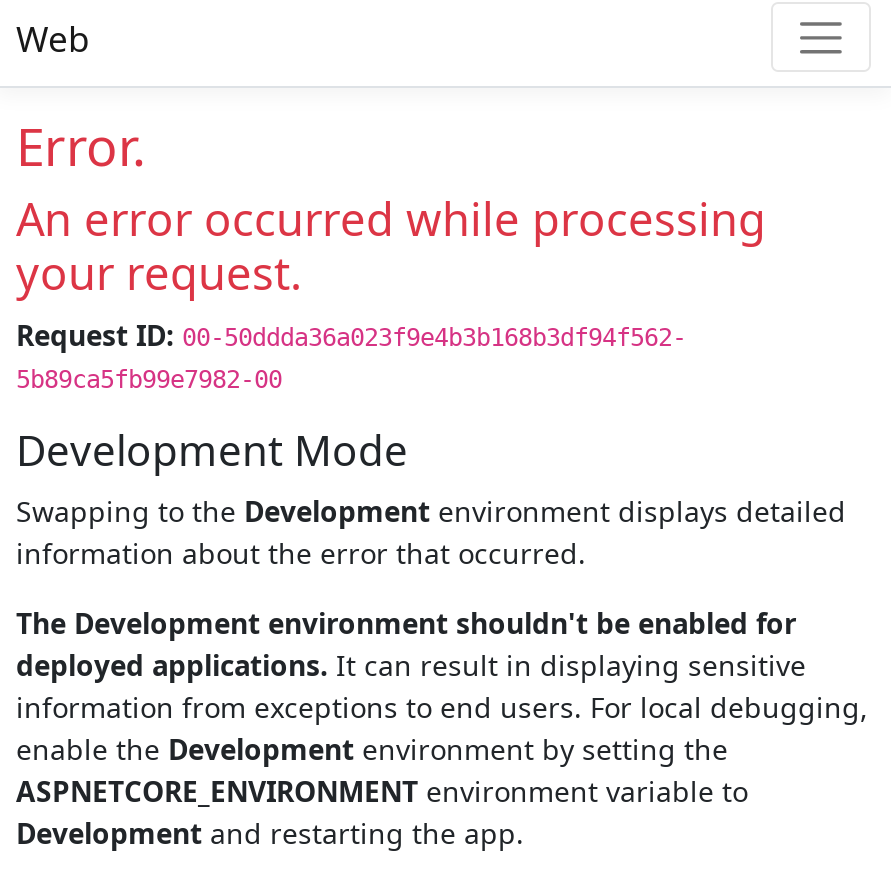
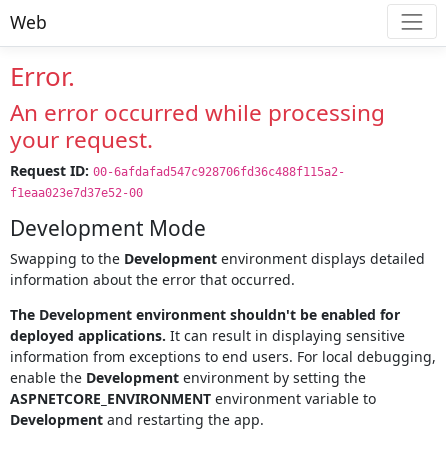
[16,316,686,394] Request ID: 00-50ddda36a023f9e4b3b168b3df94f562- | 5b89ca5fb99e7982-00 -> [9,161,344,200] Request ID: 00-6afdafad547c928706fd36c488f115a2- | f1eaa023e7d37e52-00

